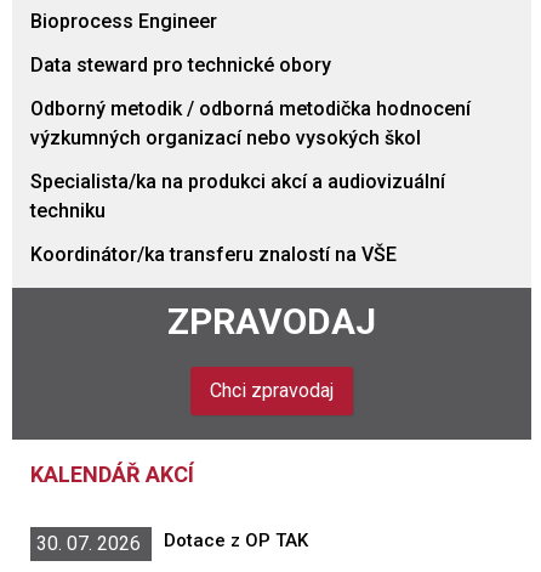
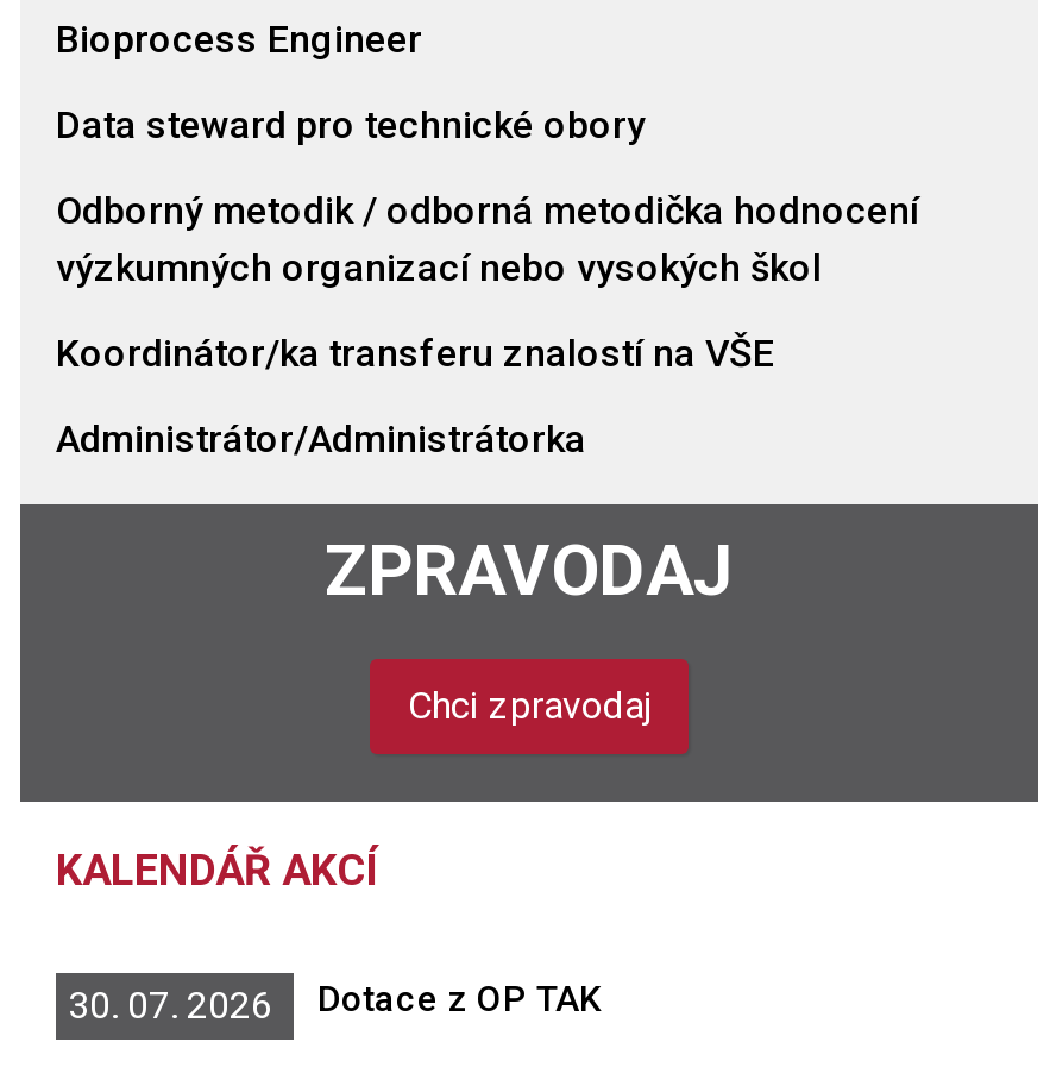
[30,170,445,222] Specialista/ka na produkci akcí a audiovizuální | techniku -> none
moved [30,243,397,266] -> [56,331,774,376]: Koordinátor/ka transferu znalostí na VŠE
none -> [56,417,586,462] Administrátor/Administrátorka

